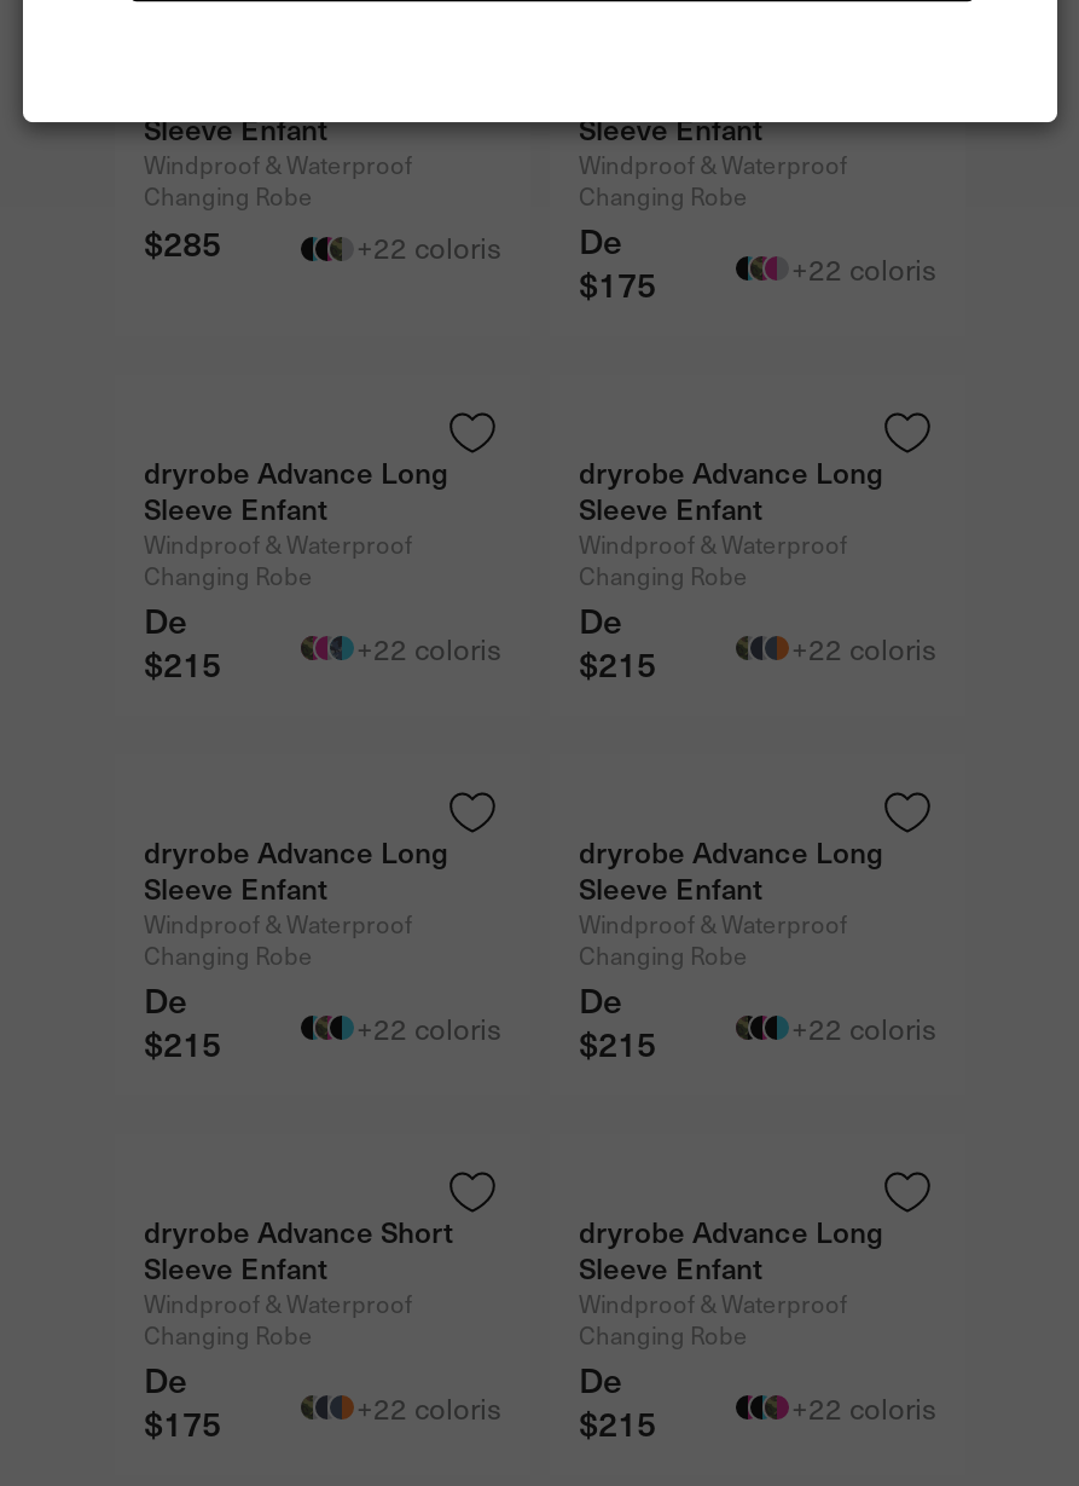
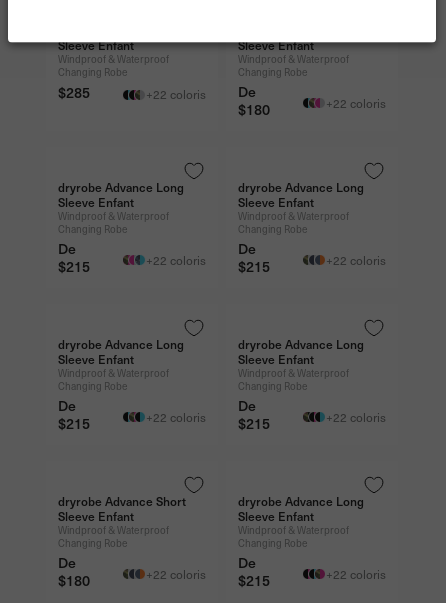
[579,259,656,310] $175 -> [238,100,270,119] $180
[144,1398,221,1449] $175 -> [58,571,90,590] $180

